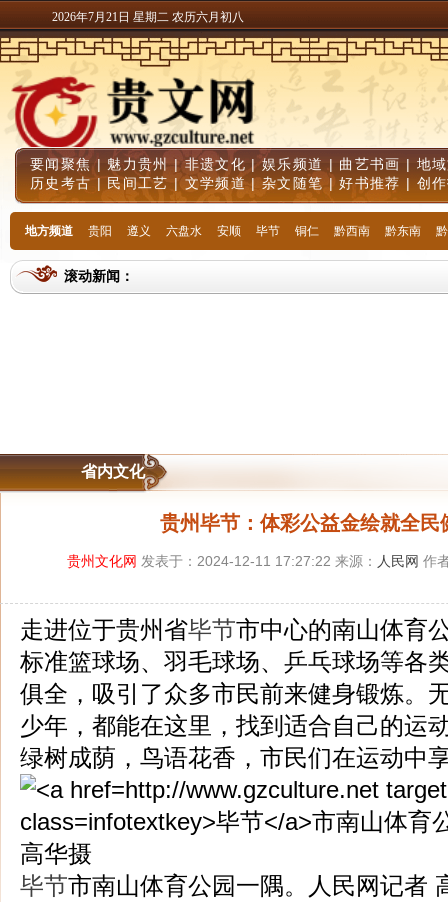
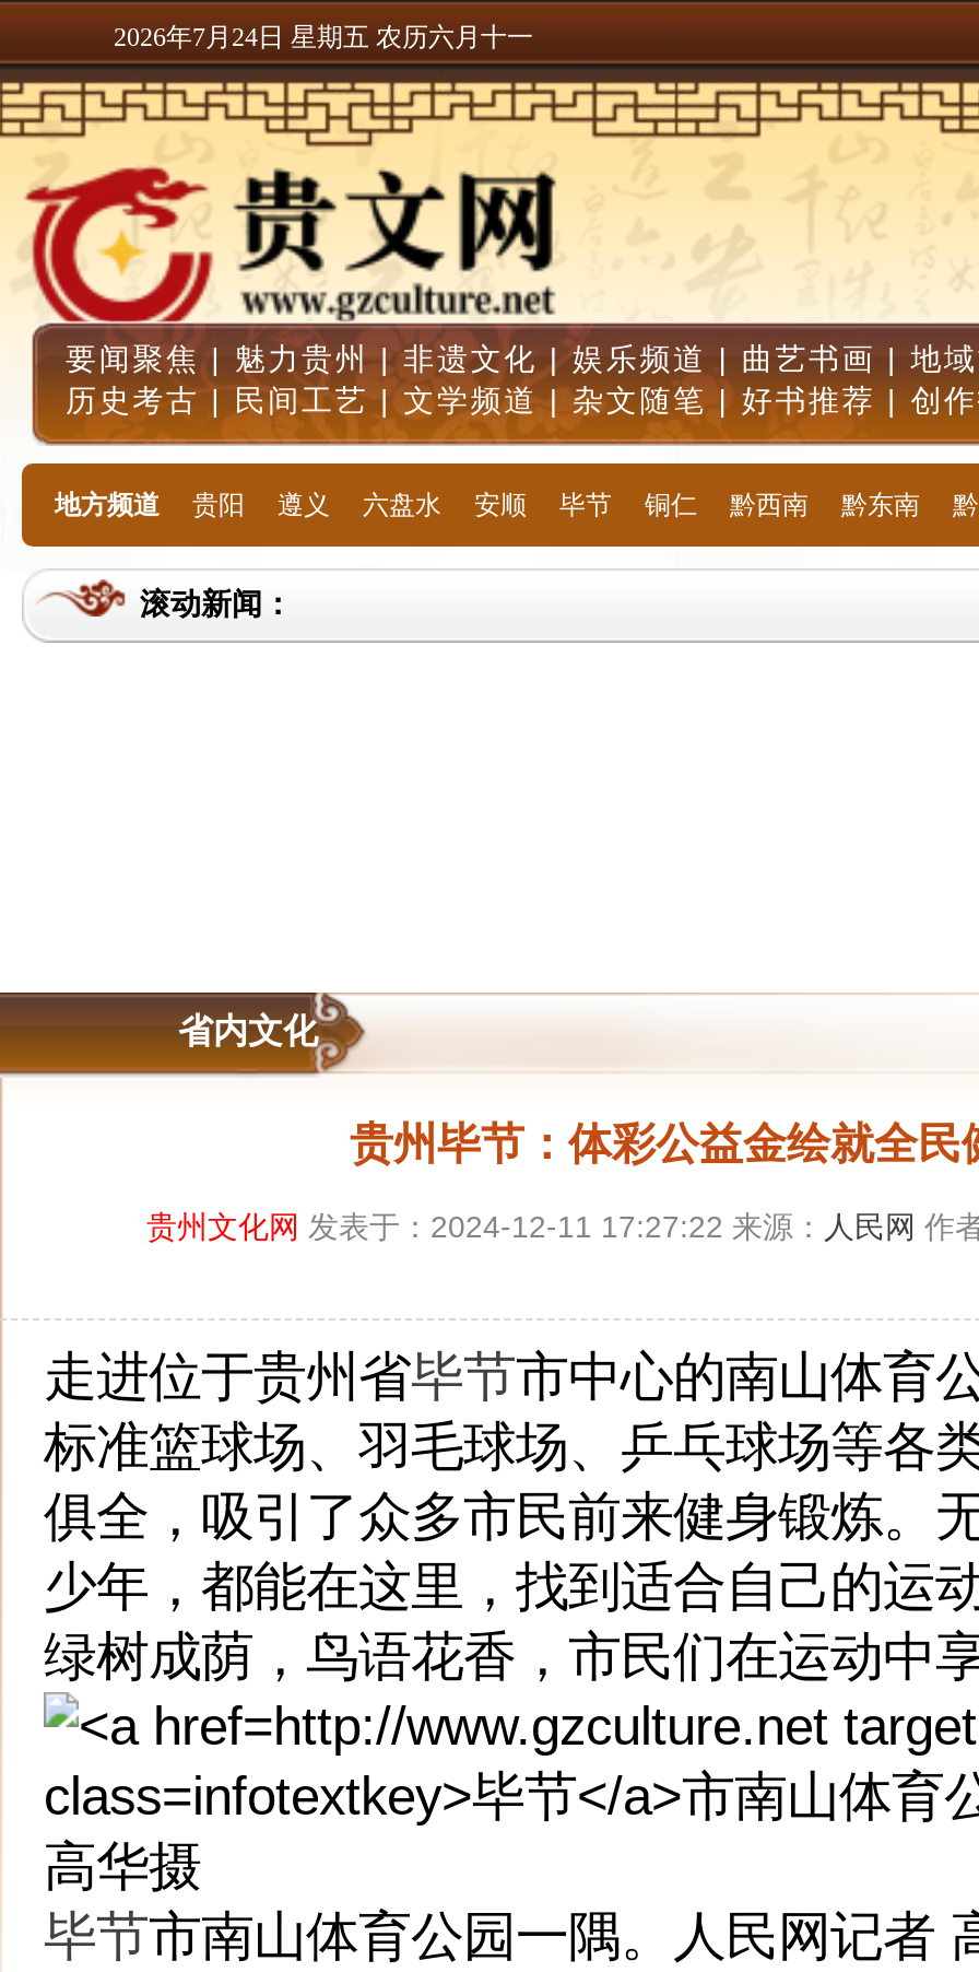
[52,10,244,24] 2026年7月21日 星期二 农历六月初八 -> [114,22,533,52] 2026年7月24日 星期五 农历六月十一

